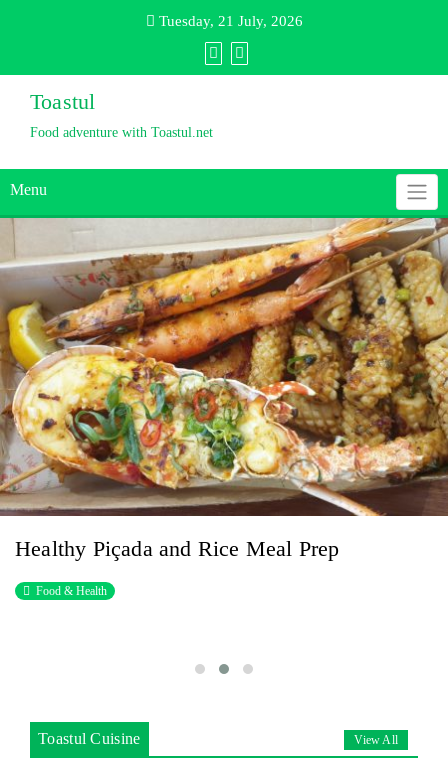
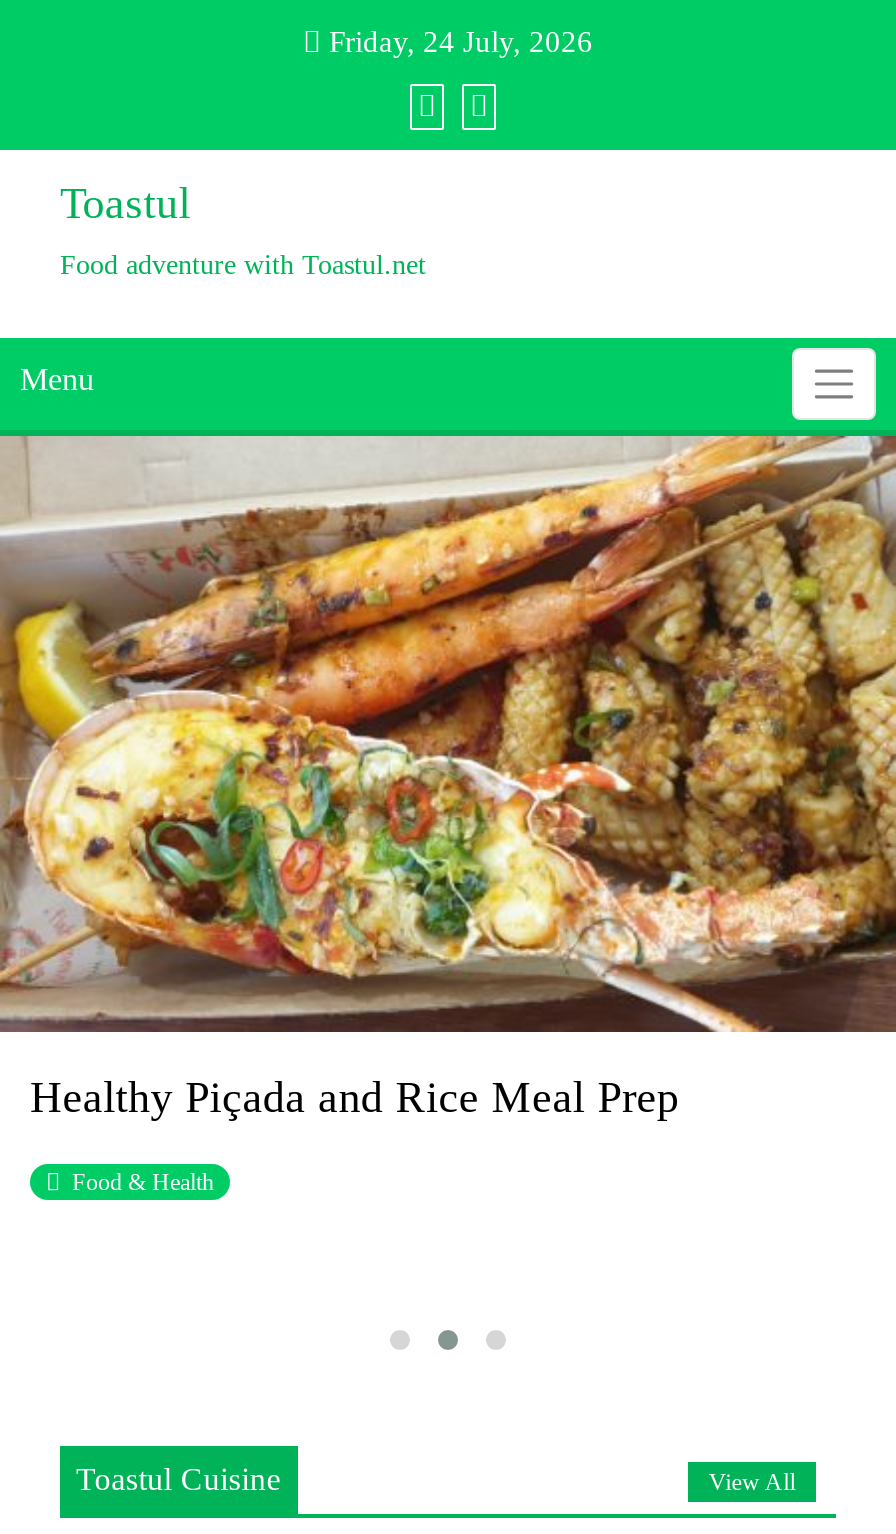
[154,13,302,29] Tuesday, 21 July, 2026 -> [321,26,593,58] Friday, 24 July, 2026

